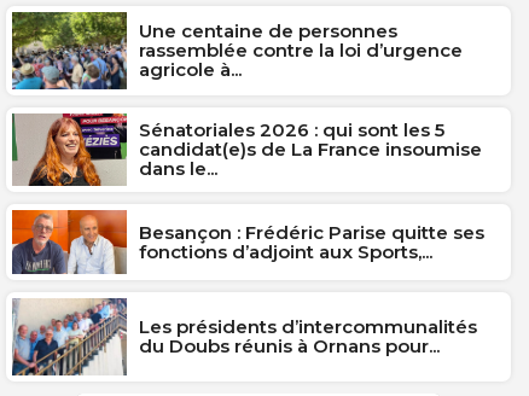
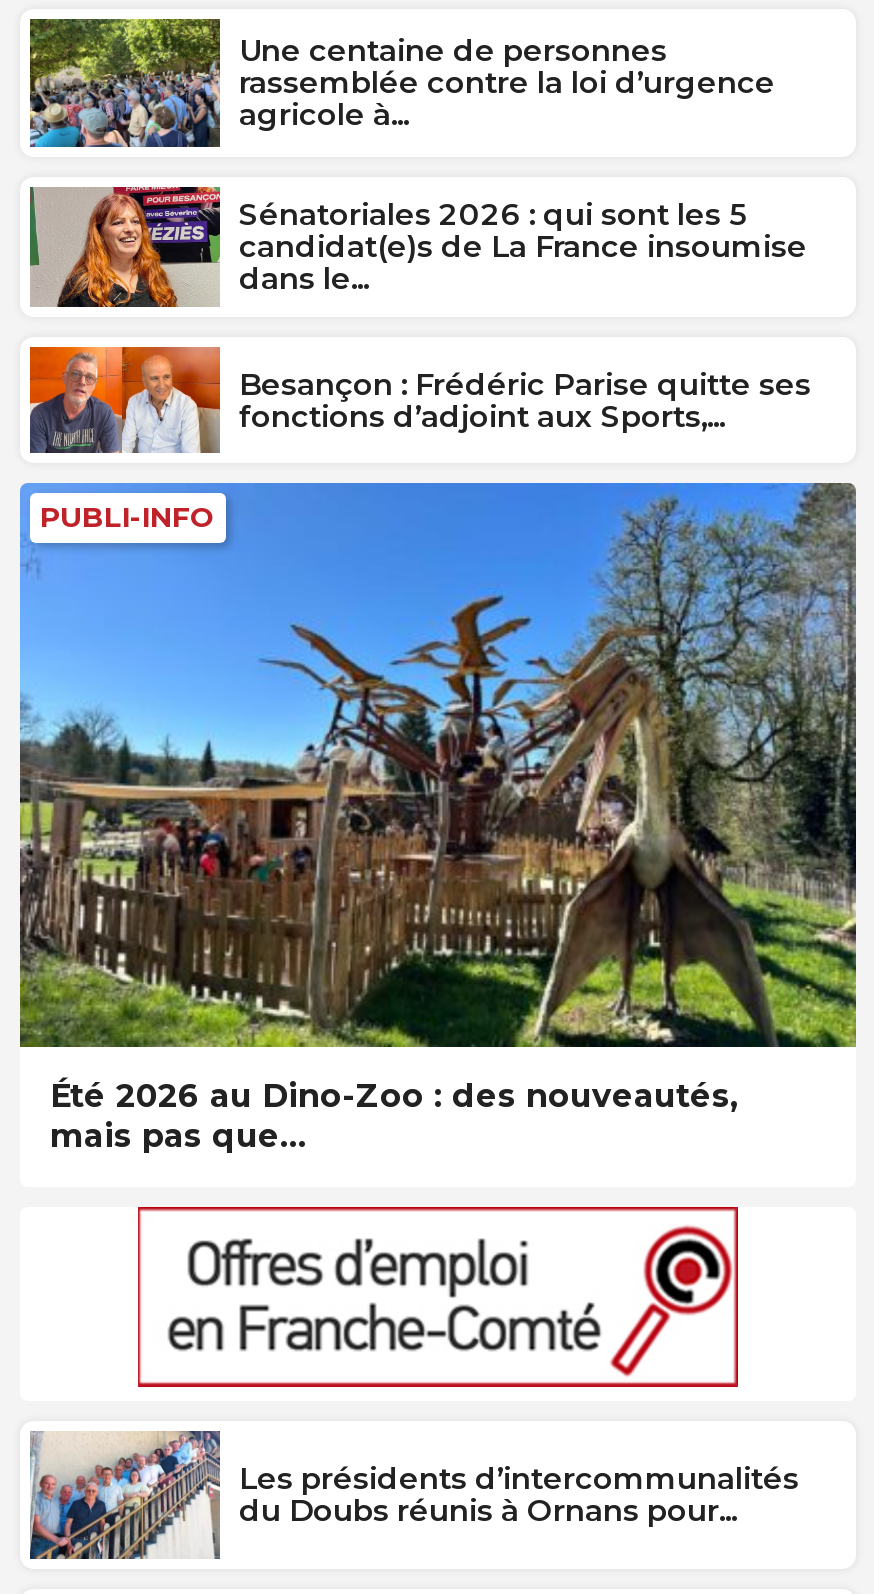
none -> [18,481,858,1051] [image] | PUBLI-INFO
none -> [50,1078,738,1156] Été 2026 au Dino-Zoo : des nouveautés, | mais pas que…
none -> [136,1205,740,1391] [image]

